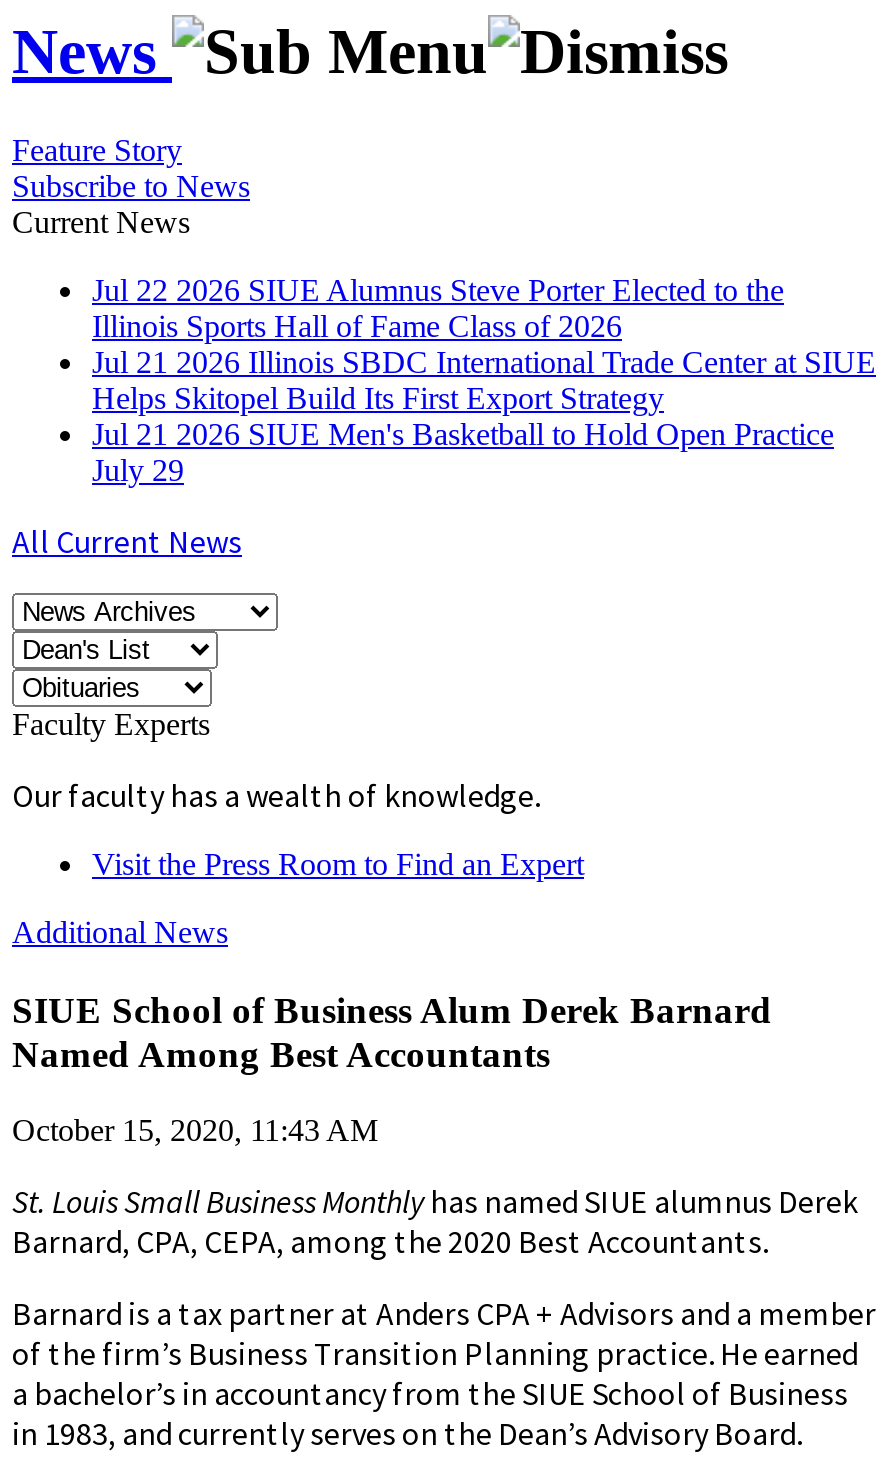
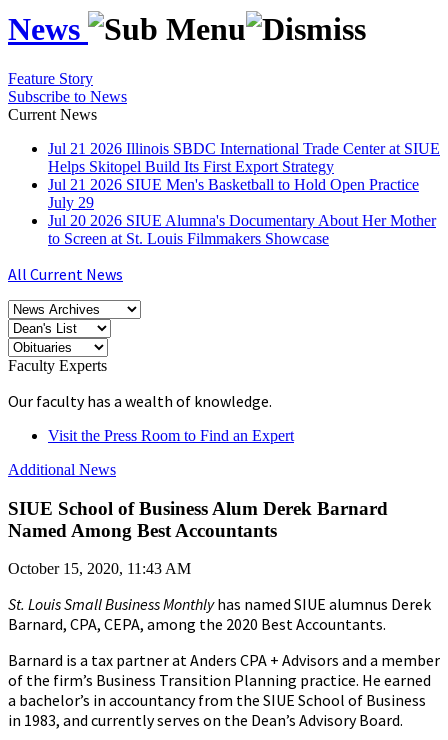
[92,273,784,343] Jul 22 2026 SIUE Alumnus Steve Porter Elected to the | Illinois Sports Hall of Fame Class of 2026 -> none
moved [92,345,876,487] -> [48,140,440,211]: Jul 21 2026 Illinois SBDC International Trade Center at SIUE | Helps Skitopel Build Its First Export Strategy | Jul 21 2026 SIUE Men's Basketball to Hold Open Practice | July 29
none -> [48,212,436,247] Jul 20 2026 SIUE Alumna's Documentary About Her Mother | to Screen at St. Louis Filmmakers Showcase

